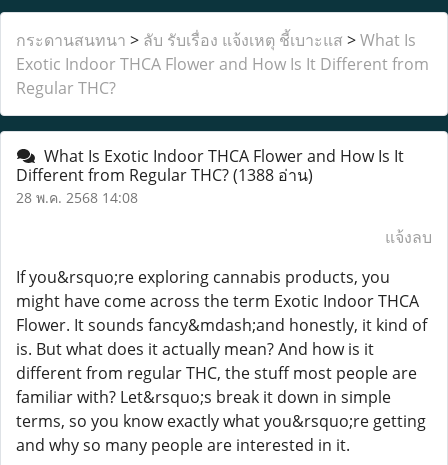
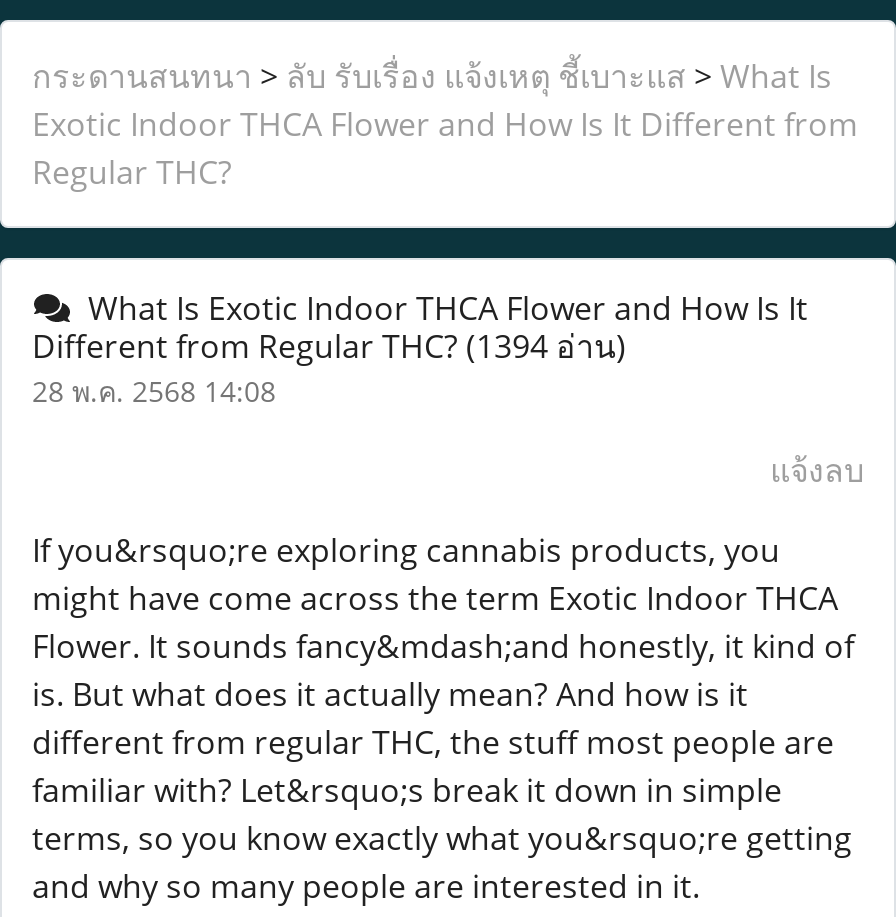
[16,164,313,186] Different from Regular THC? (1388 อ่าน) -> [32,324,626,368] Different from Regular THC? (1394 อ่าน)

